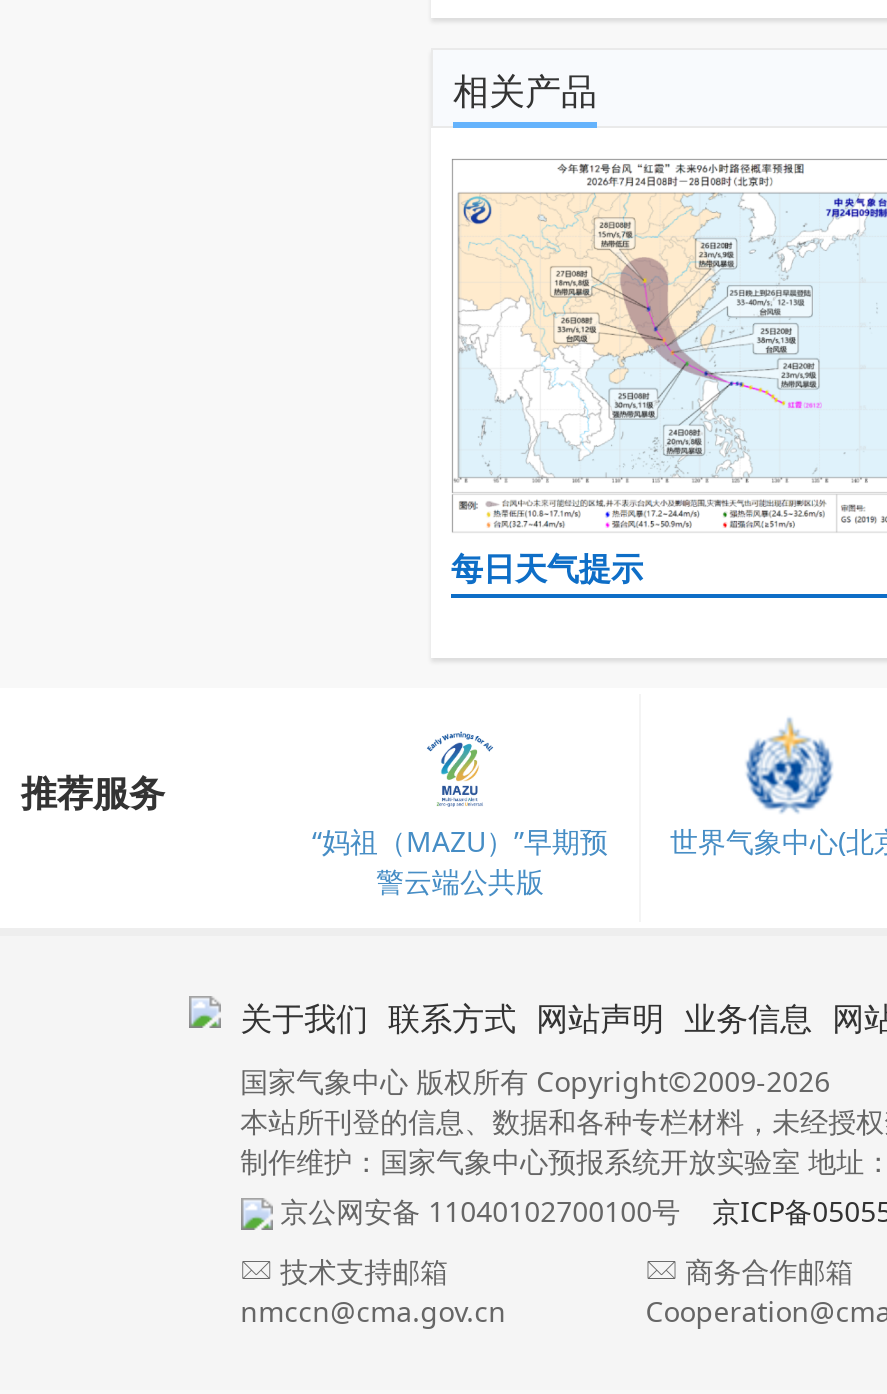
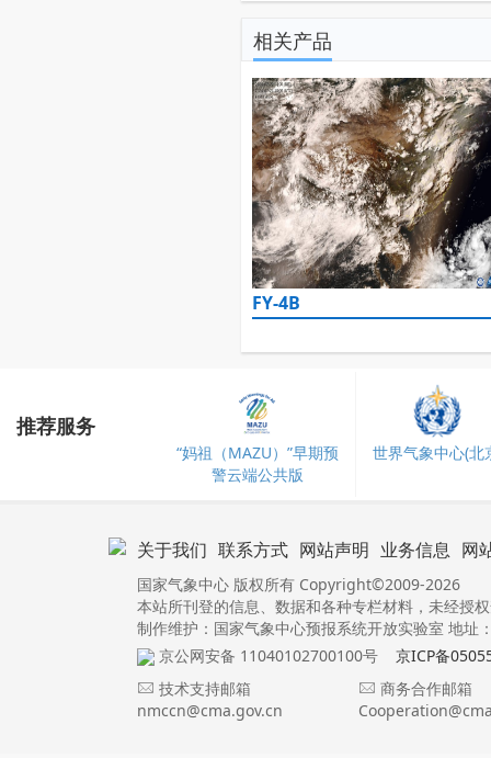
[451,158,881,589] [image] | 每日天气提示 -> [251,77,488,314] [image] | FY-4B

